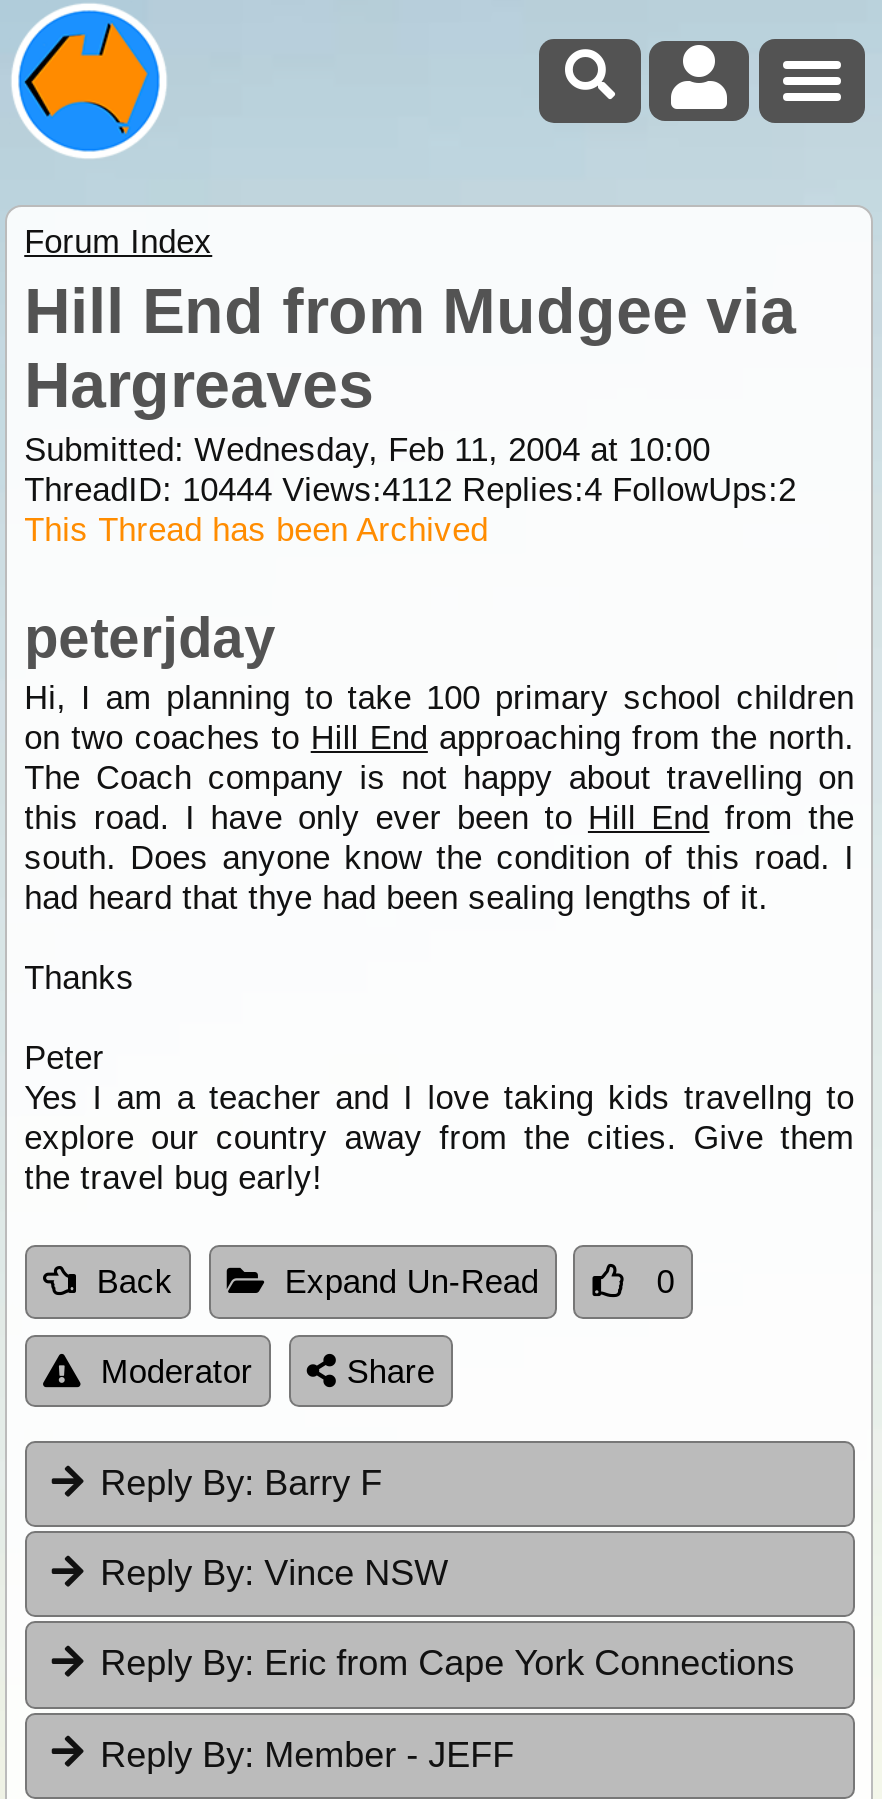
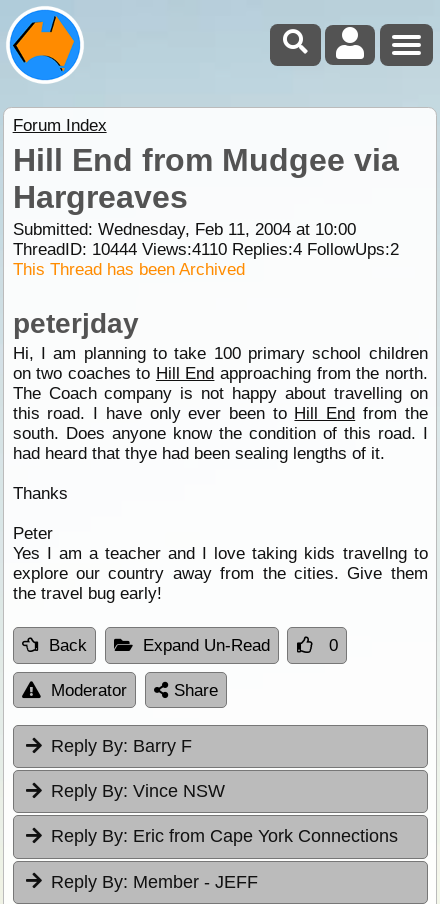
[24,471,796,509] ThreadID: 10444 Views:4112 Replies:4 FollowUps:2 -> [13,240,399,259] ThreadID: 10444 Views:4110 Replies:4 FollowUps:2

